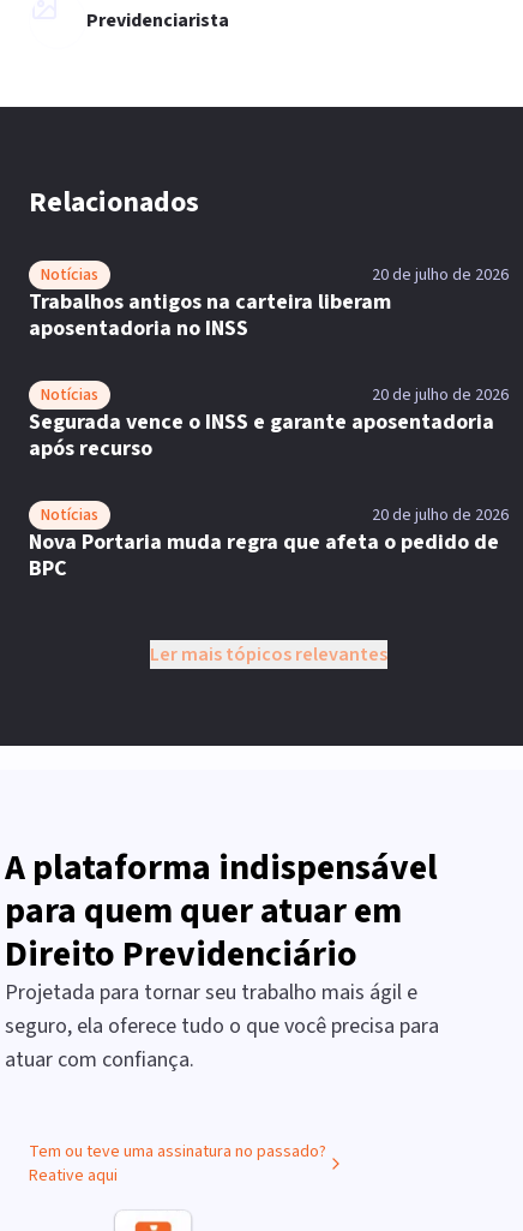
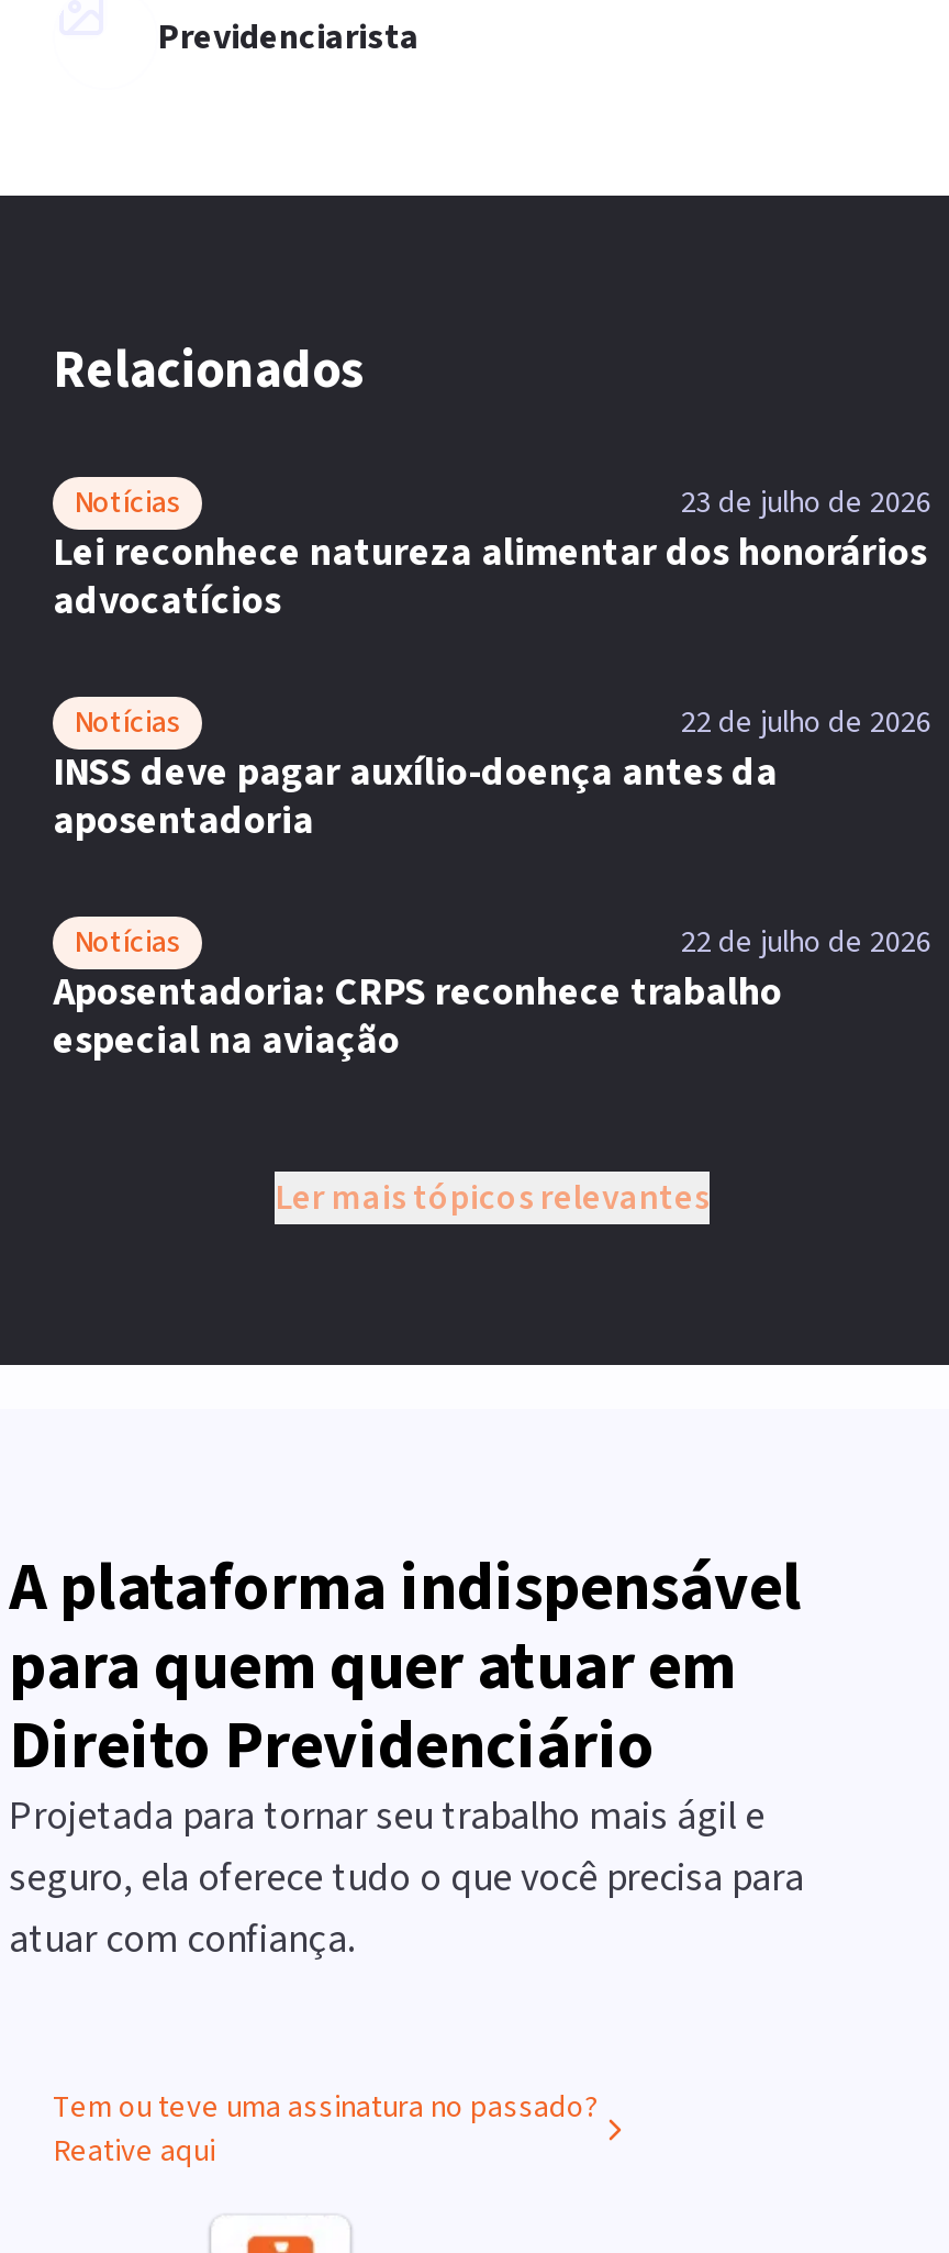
[29,263,509,343] 20 de julho de 2026 | Trabalhos antigos na carteira liberam | aposentadoria no INSS -> [53,481,931,629] 23 de julho de 2026 | Lei reconhece natureza alimentar dos honorários | advocatícios
[29,383,509,464] 20 de julho de 2026 | Segurada vence o INSS e garante aposentadoria | após recurso -> [53,701,931,848] 22 de julho de 2026 | INSS deve pagar auxílio-doença antes da | aposentadoria
[29,503,509,584] 20 de julho de 2026 | Nova Portaria muda regra que afeta o pedido de | BPC -> [53,921,931,1068] 22 de julho de 2026 | Aposentadoria: CRPS reconhece trabalho | especial na aviação

